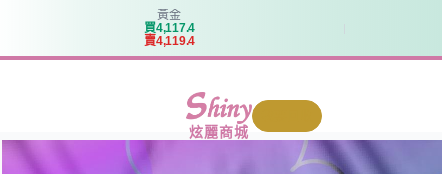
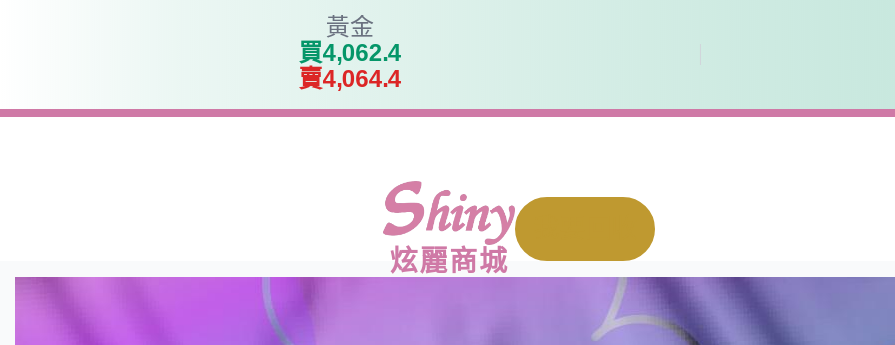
[144,20,195,34] 買4,117.4 -> [299,38,401,66] 買4,062.4
[144,33,195,47] 賣4,119.4 -> [299,64,401,92] 賣4,064.4

